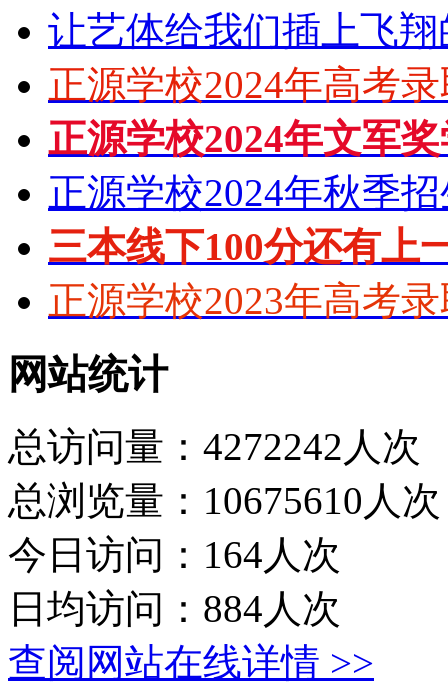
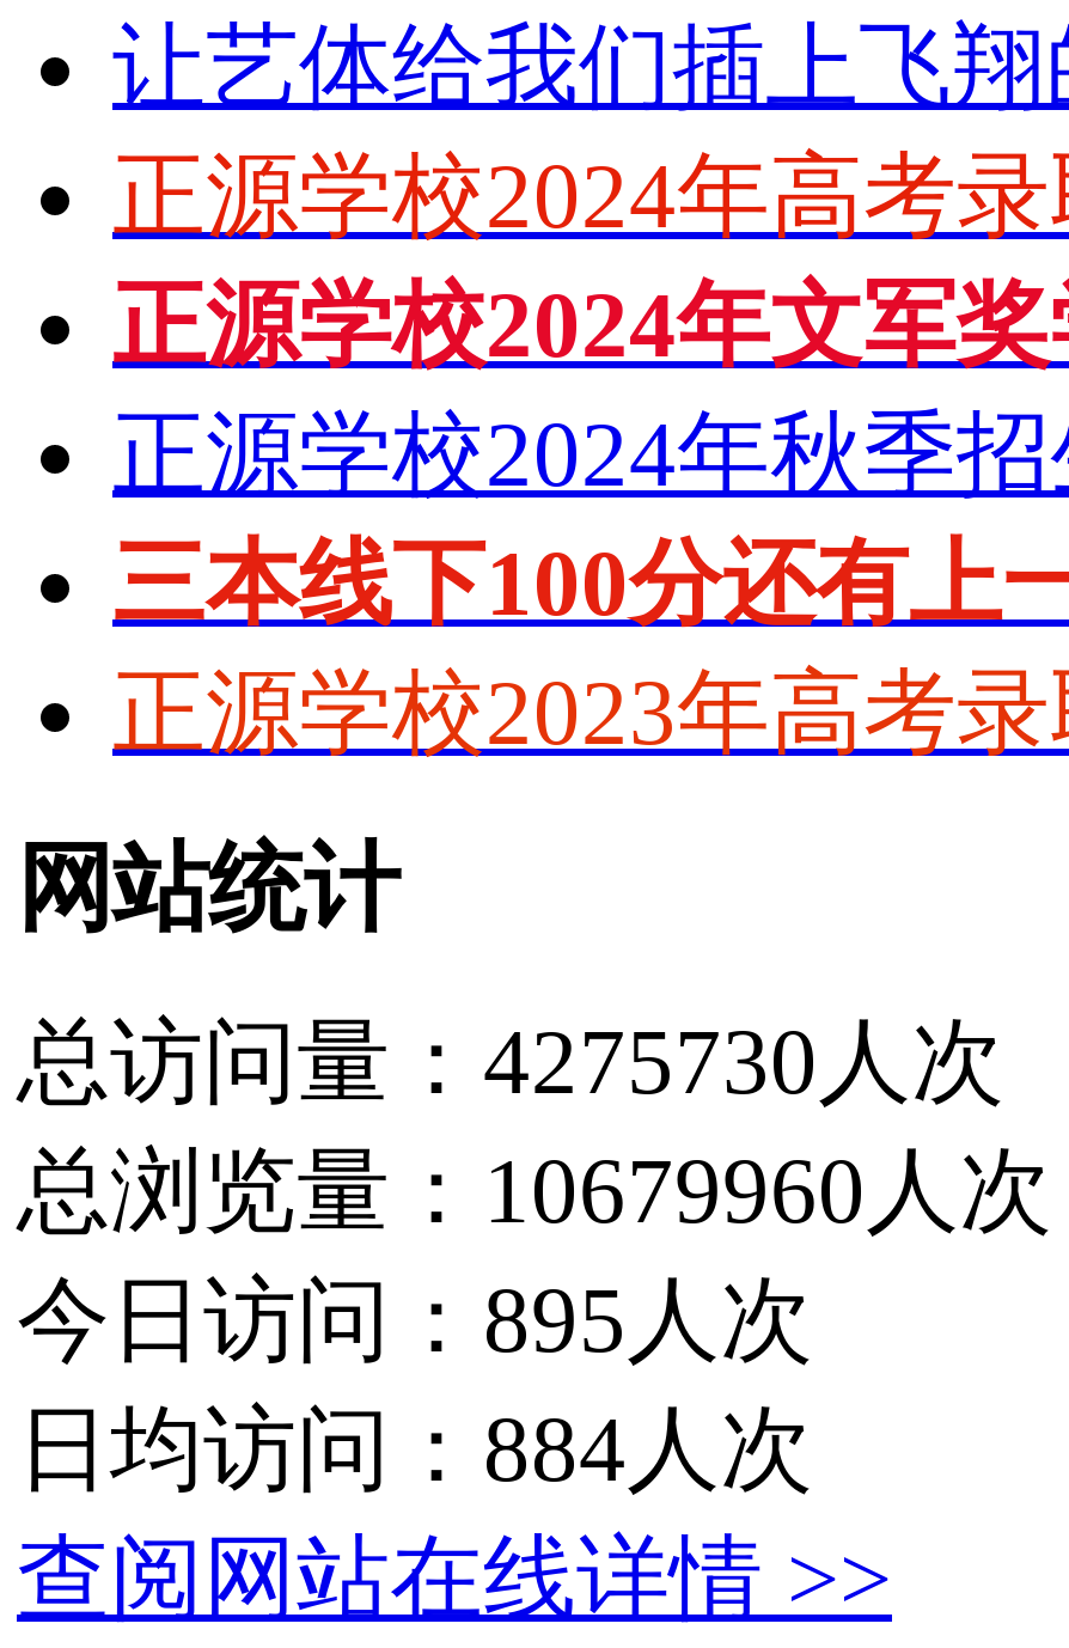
[8,425,421,468] 总访问量：4272242人次 -> [17,1010,1004,1113] 总访问量：4275730人次
[8,479,441,522] 总浏览量：10675610人次 -> [17,1139,1052,1242] 总浏览量：10679960人次
[8,533,341,576] 今日访问：164人次 -> [17,1268,813,1371] 今日访问：895人次

